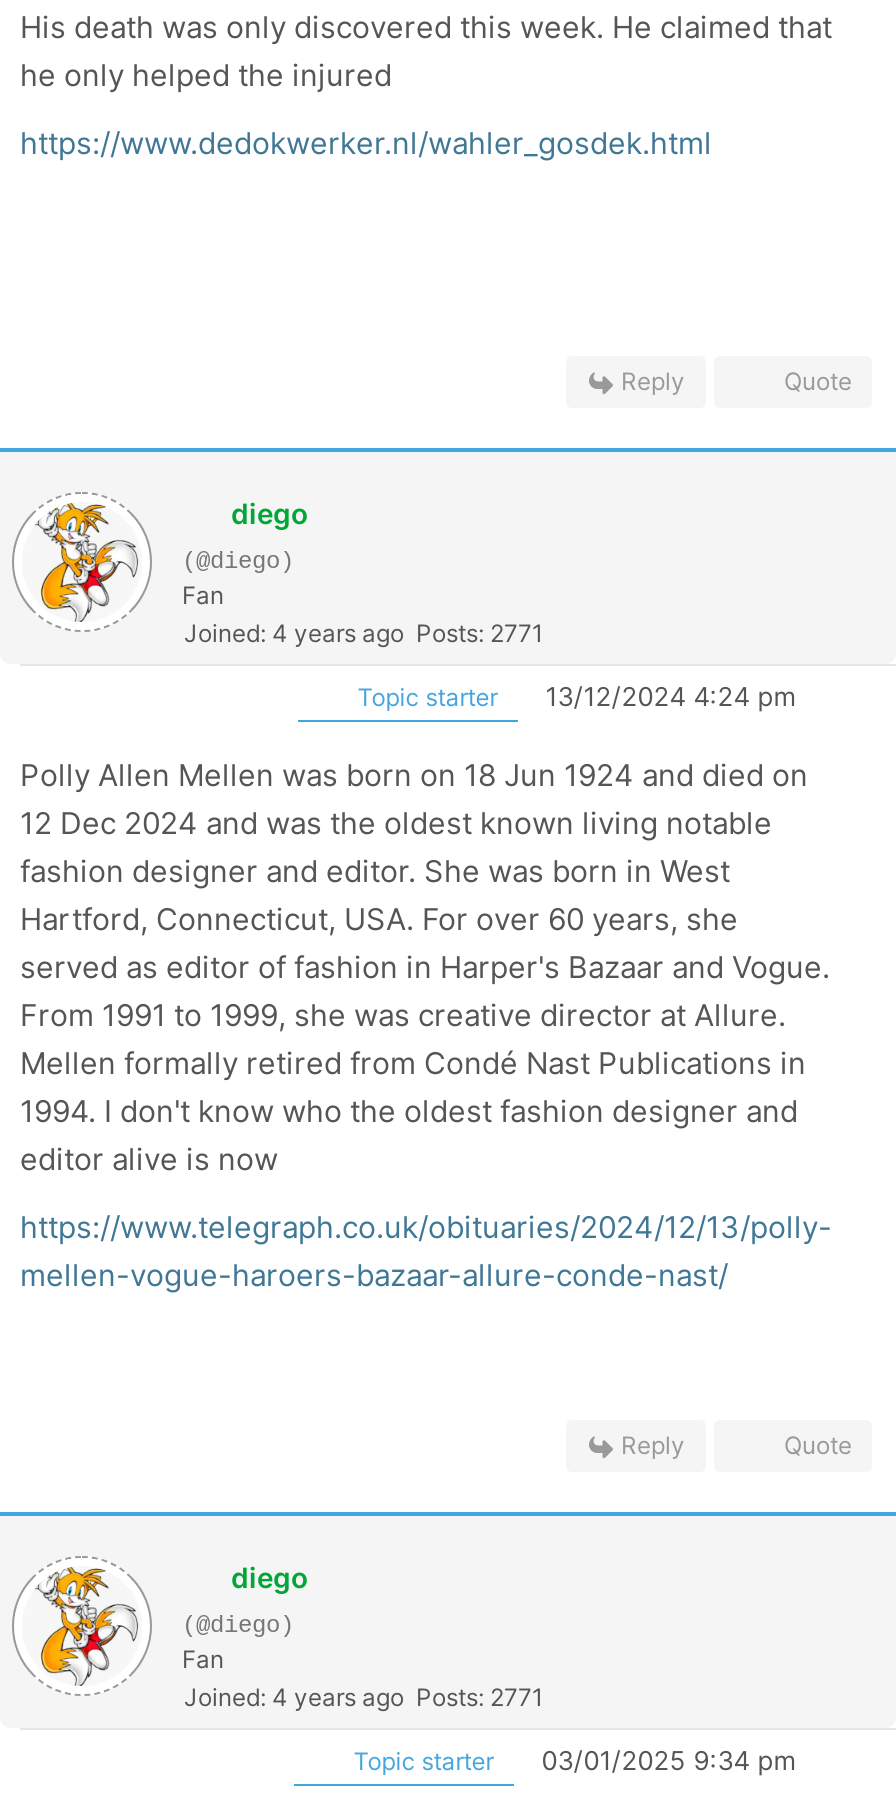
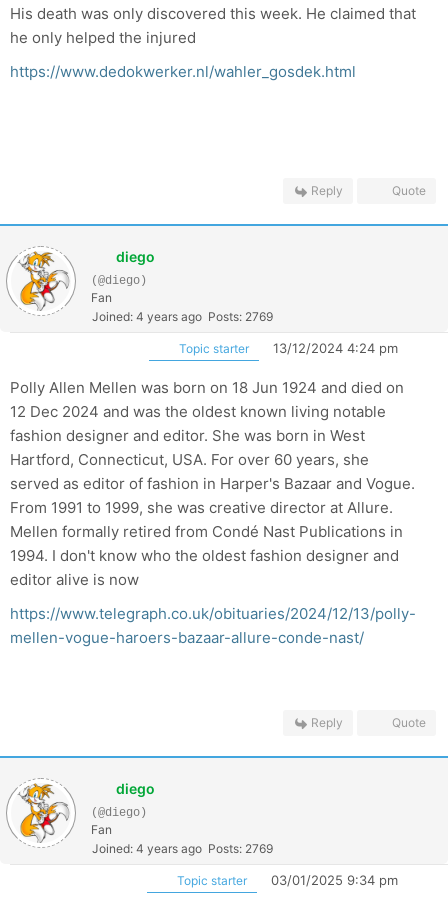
[184,617,544,647] Joined: 4 years ago Posts: 2771 -> [92,309,273,324] Joined: 4 years ago Posts: 2769
[184,1681,544,1711] Joined: 4 years ago Posts: 2771 -> [92,841,273,856] Joined: 4 years ago Posts: 2769

